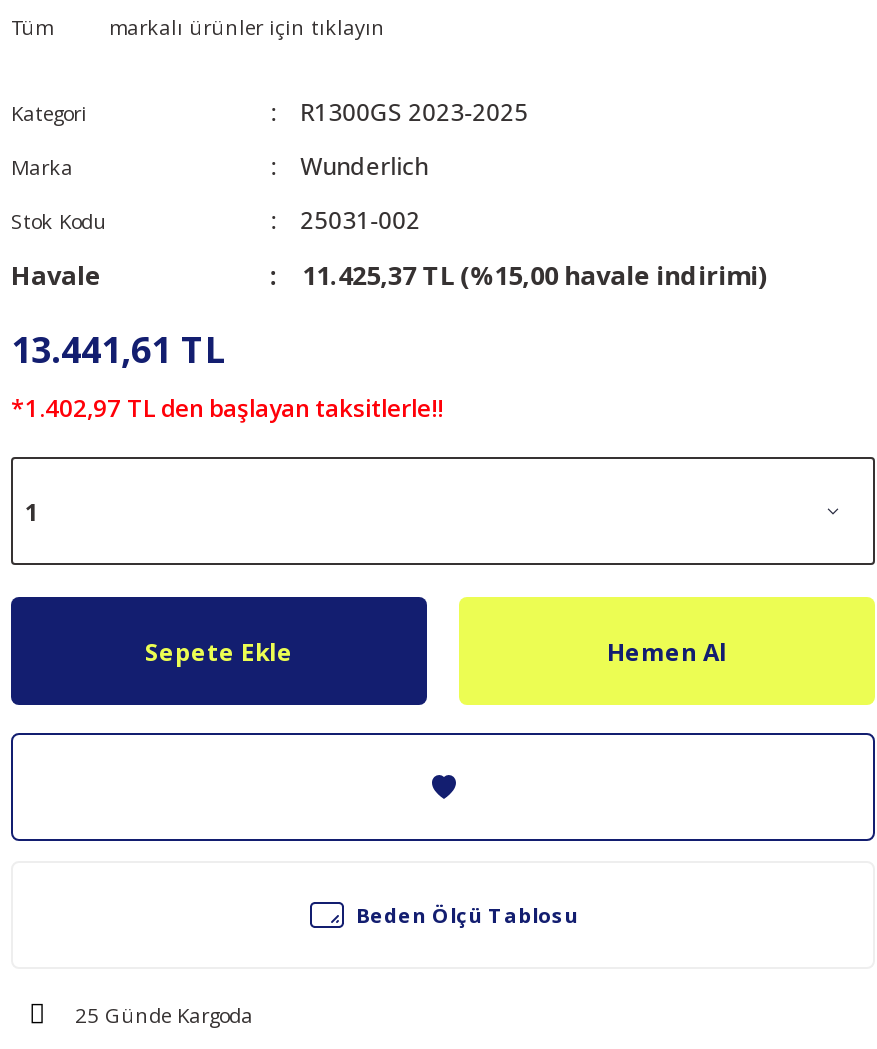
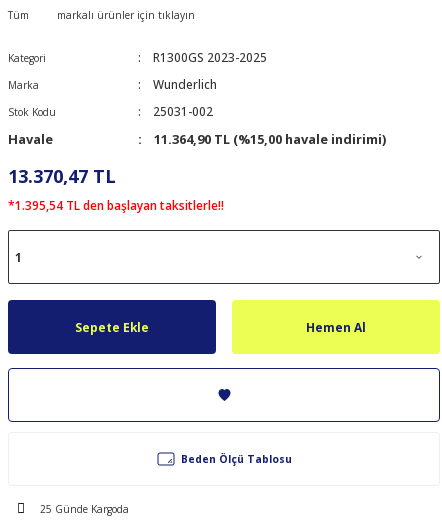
[302,257,766,293] 11.425,37 TL (%15,00 havale indirimi) -> [154,130,386,148] 11.364,90 TL (%15,00 havale indirimi)
[11,325,227,373] 13.441,61 TL -> [8,164,116,188] 13.370,47 TL
[11,391,443,423] *1.402,97 TL den başlayan taksitlerle!! -> [8,197,224,213] *1.395,54 TL den başlayan taksitlerle!!

